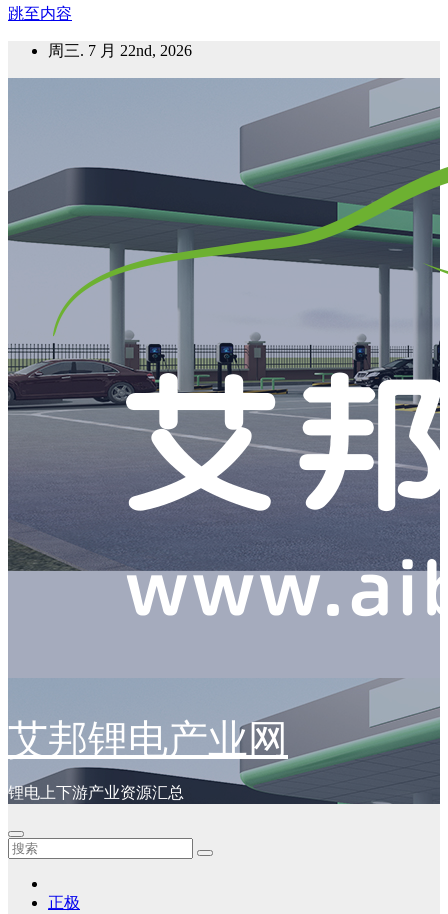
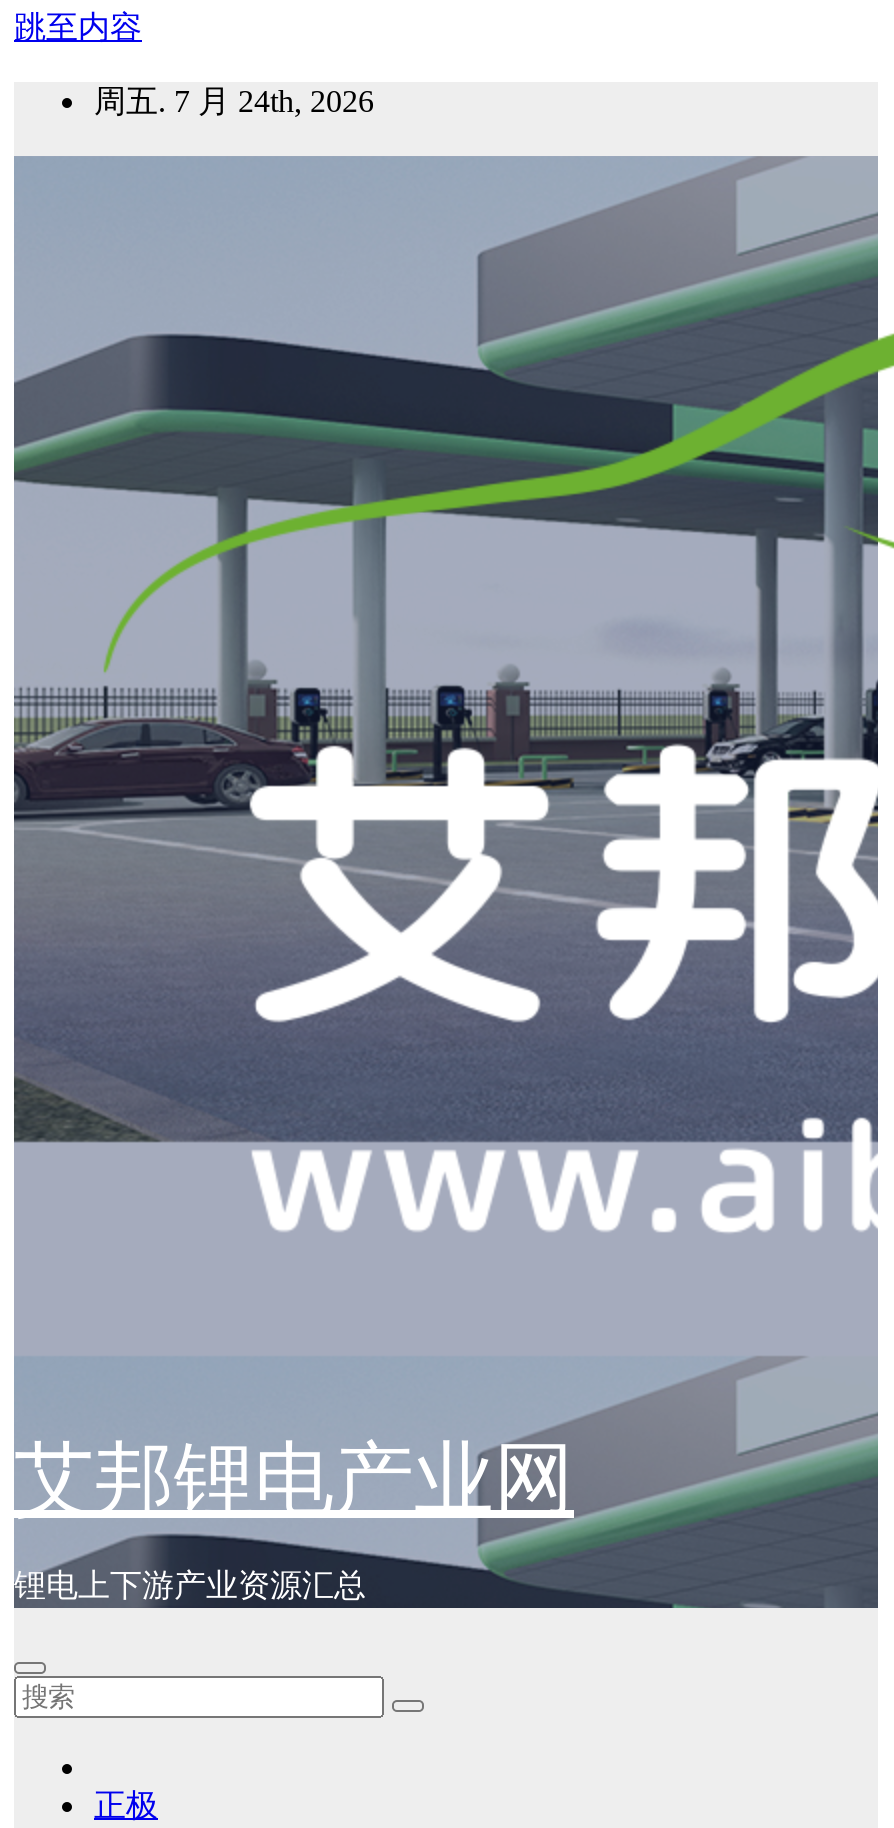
[48,42,192,59] 周三. 7 月 22nd, 2026 -> [94,84,374,118] 周五. 7 月 24th, 2026

